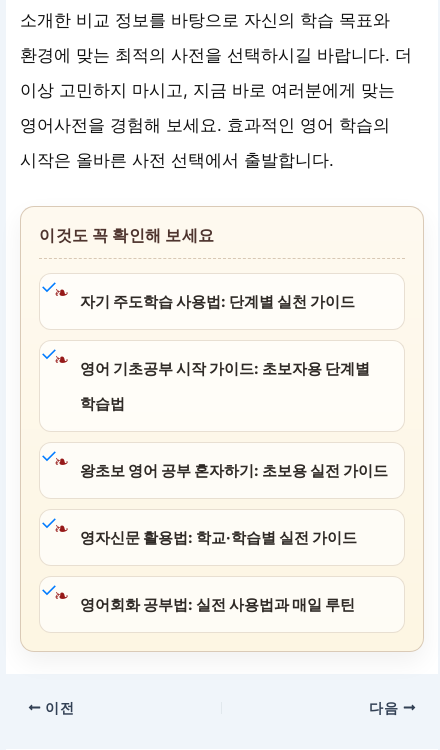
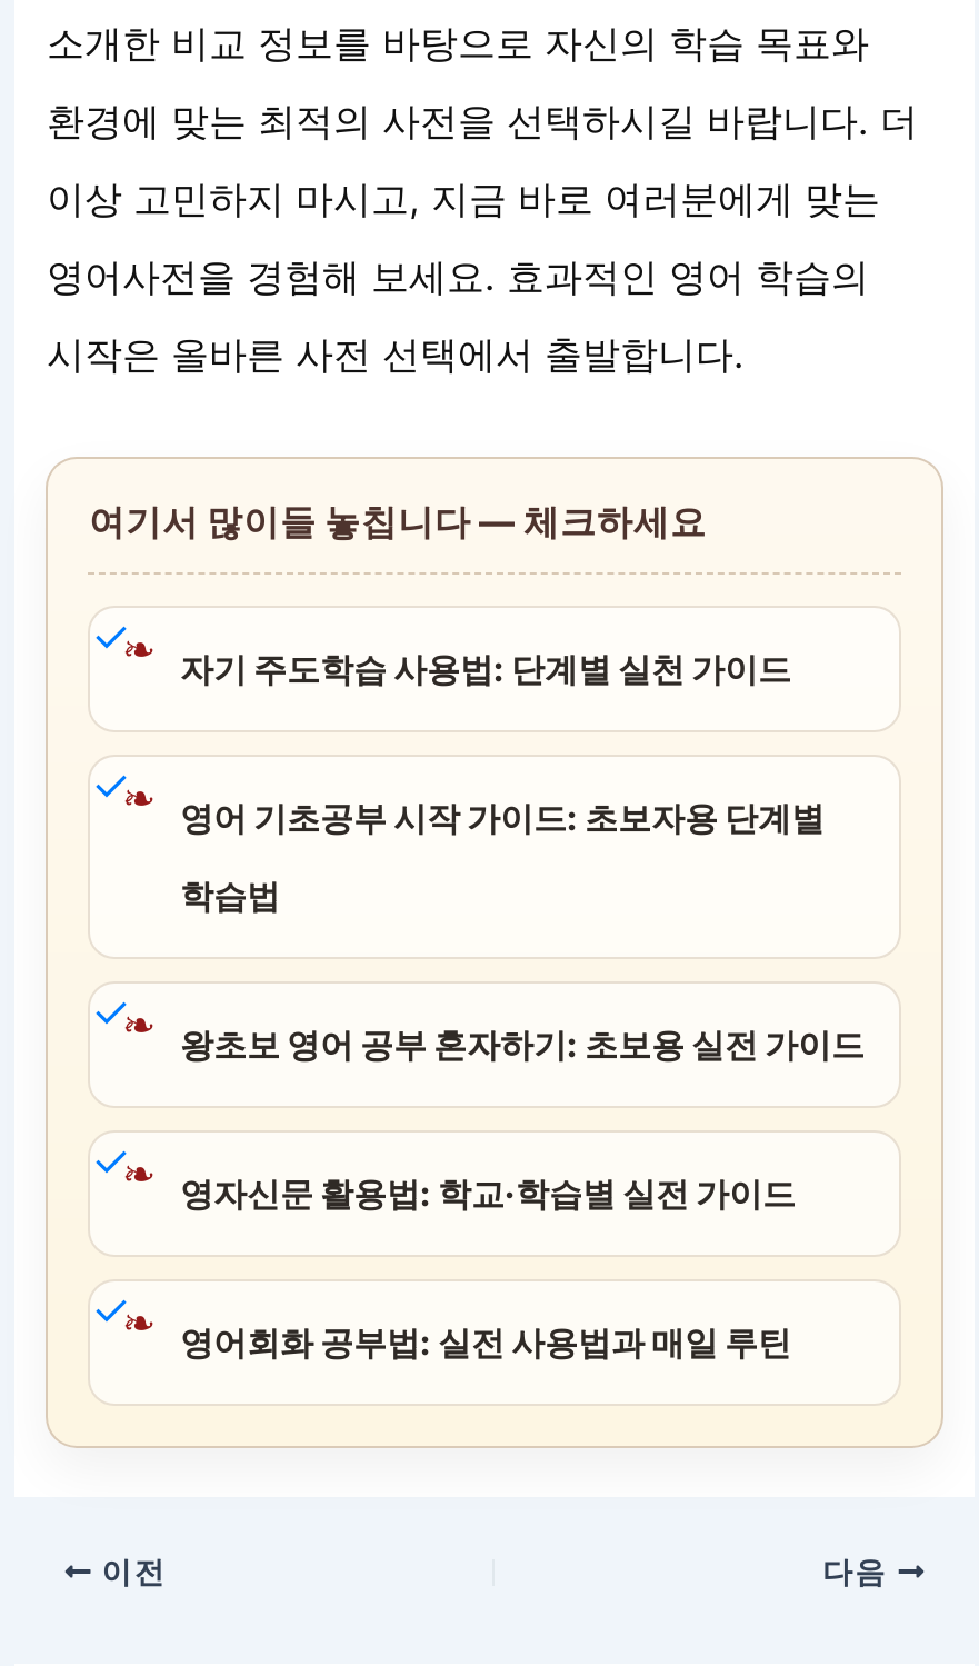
[39,225,215,245] 이것도 꼭 확인해 보세요 -> [89,499,707,543] 여기서 많이들 놓칩니다 — 체크하세요

